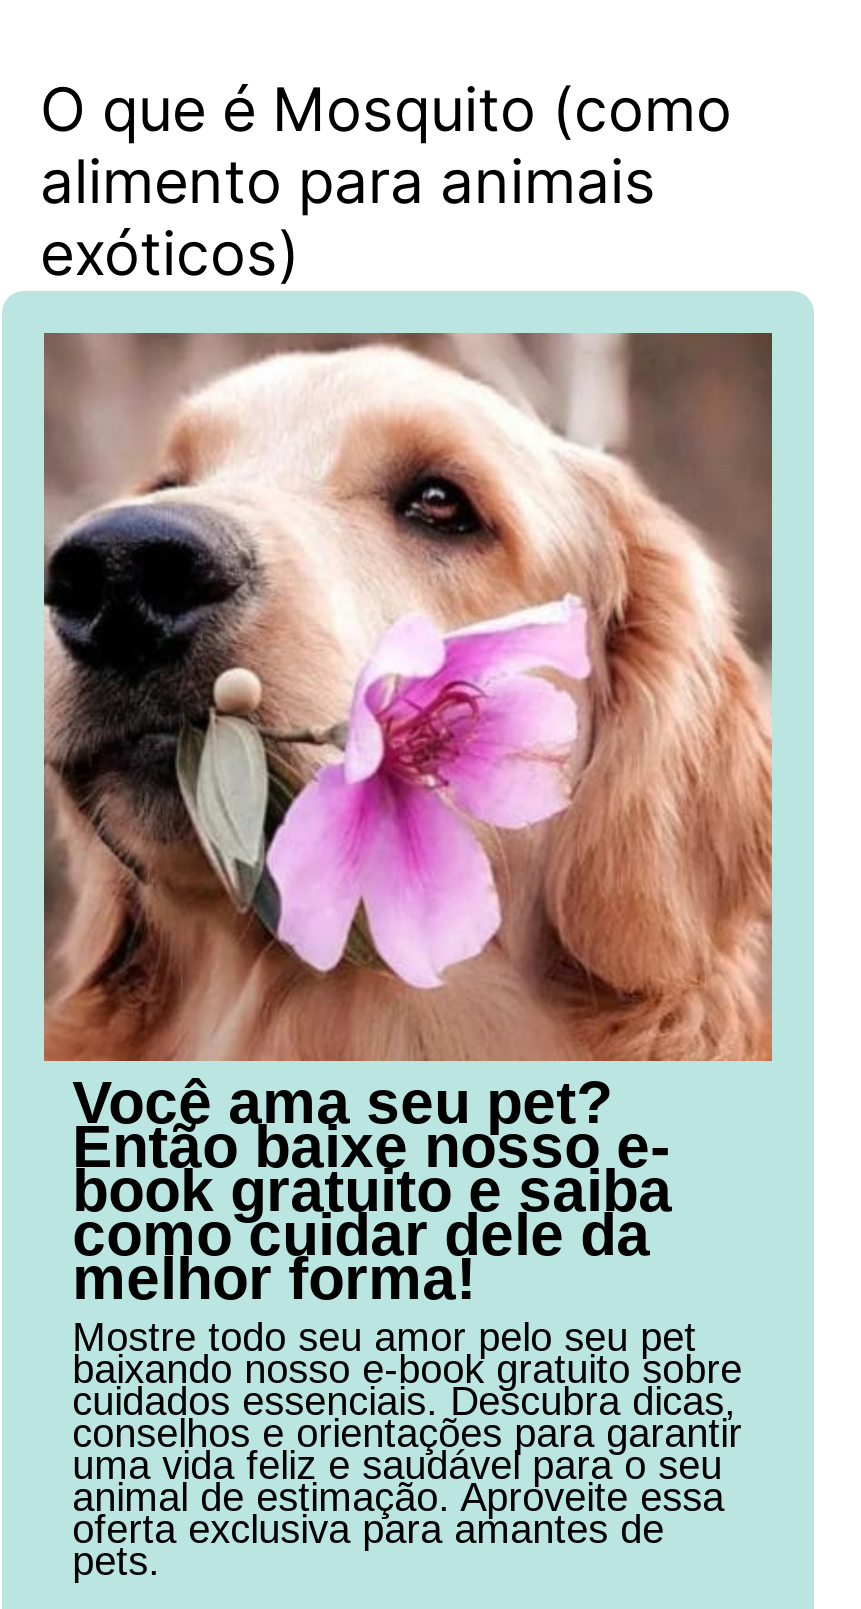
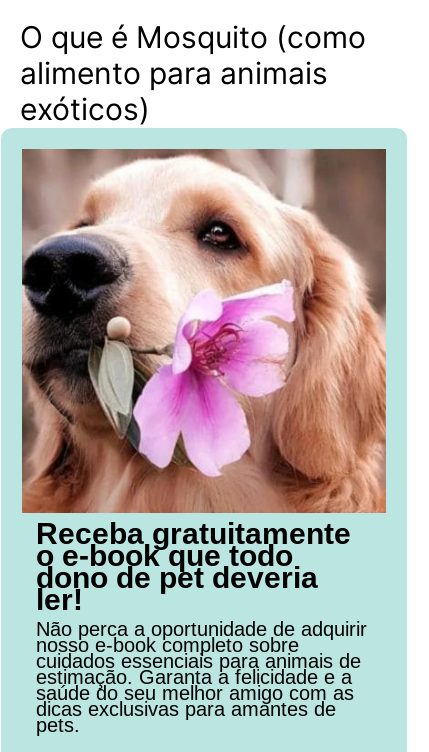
[72,1070,742,1552] Você ama seu pet? | Então baixe nosso e- | book gratuito e saiba | como cuidar dele da | melhor forma! | Mostre todo seu amor pelo seu pet | baixando nosso e-book gratuito sobre | cuidados essenciais. Descubra dicas, | conselhos e orientações para garantir | uma vida feliz e saudável para o seu | animal de estimação. Aproveite essa | oferta exclusiva para amantes de -> [36,517,367,720] Receba gratuitamente | o e-book que todo | dono de pet deveria | ler! | Não perca a oportunidade de adquirir | nosso e-book completo sobre | cuidados essenciais para animais de | estimação. Garanta a felicidade e a | saúde do seu melhor amigo com as | dicas exclusivas para amantes de

